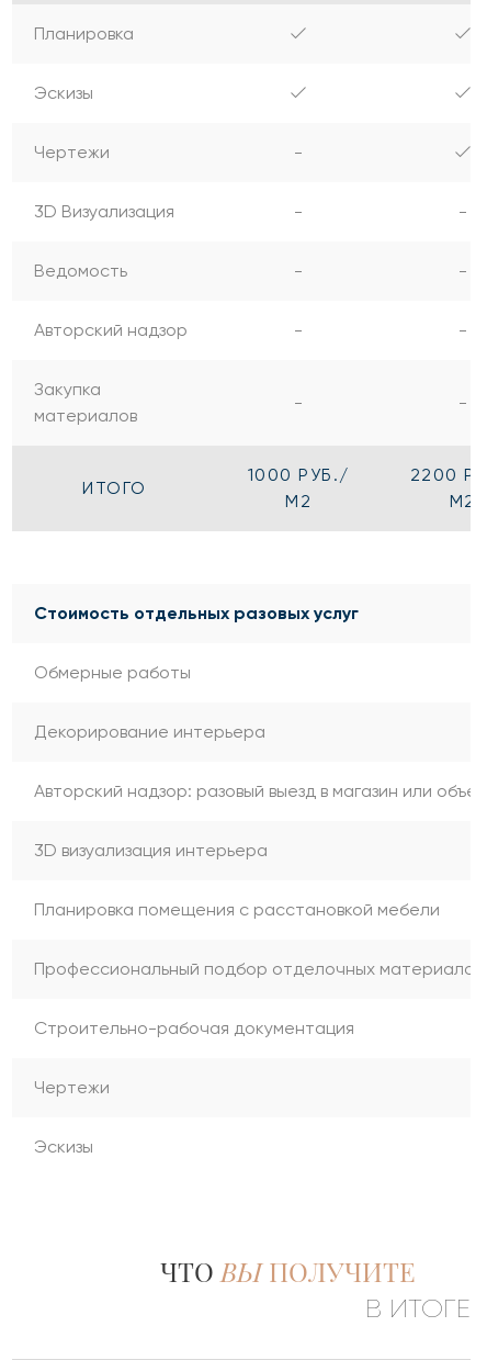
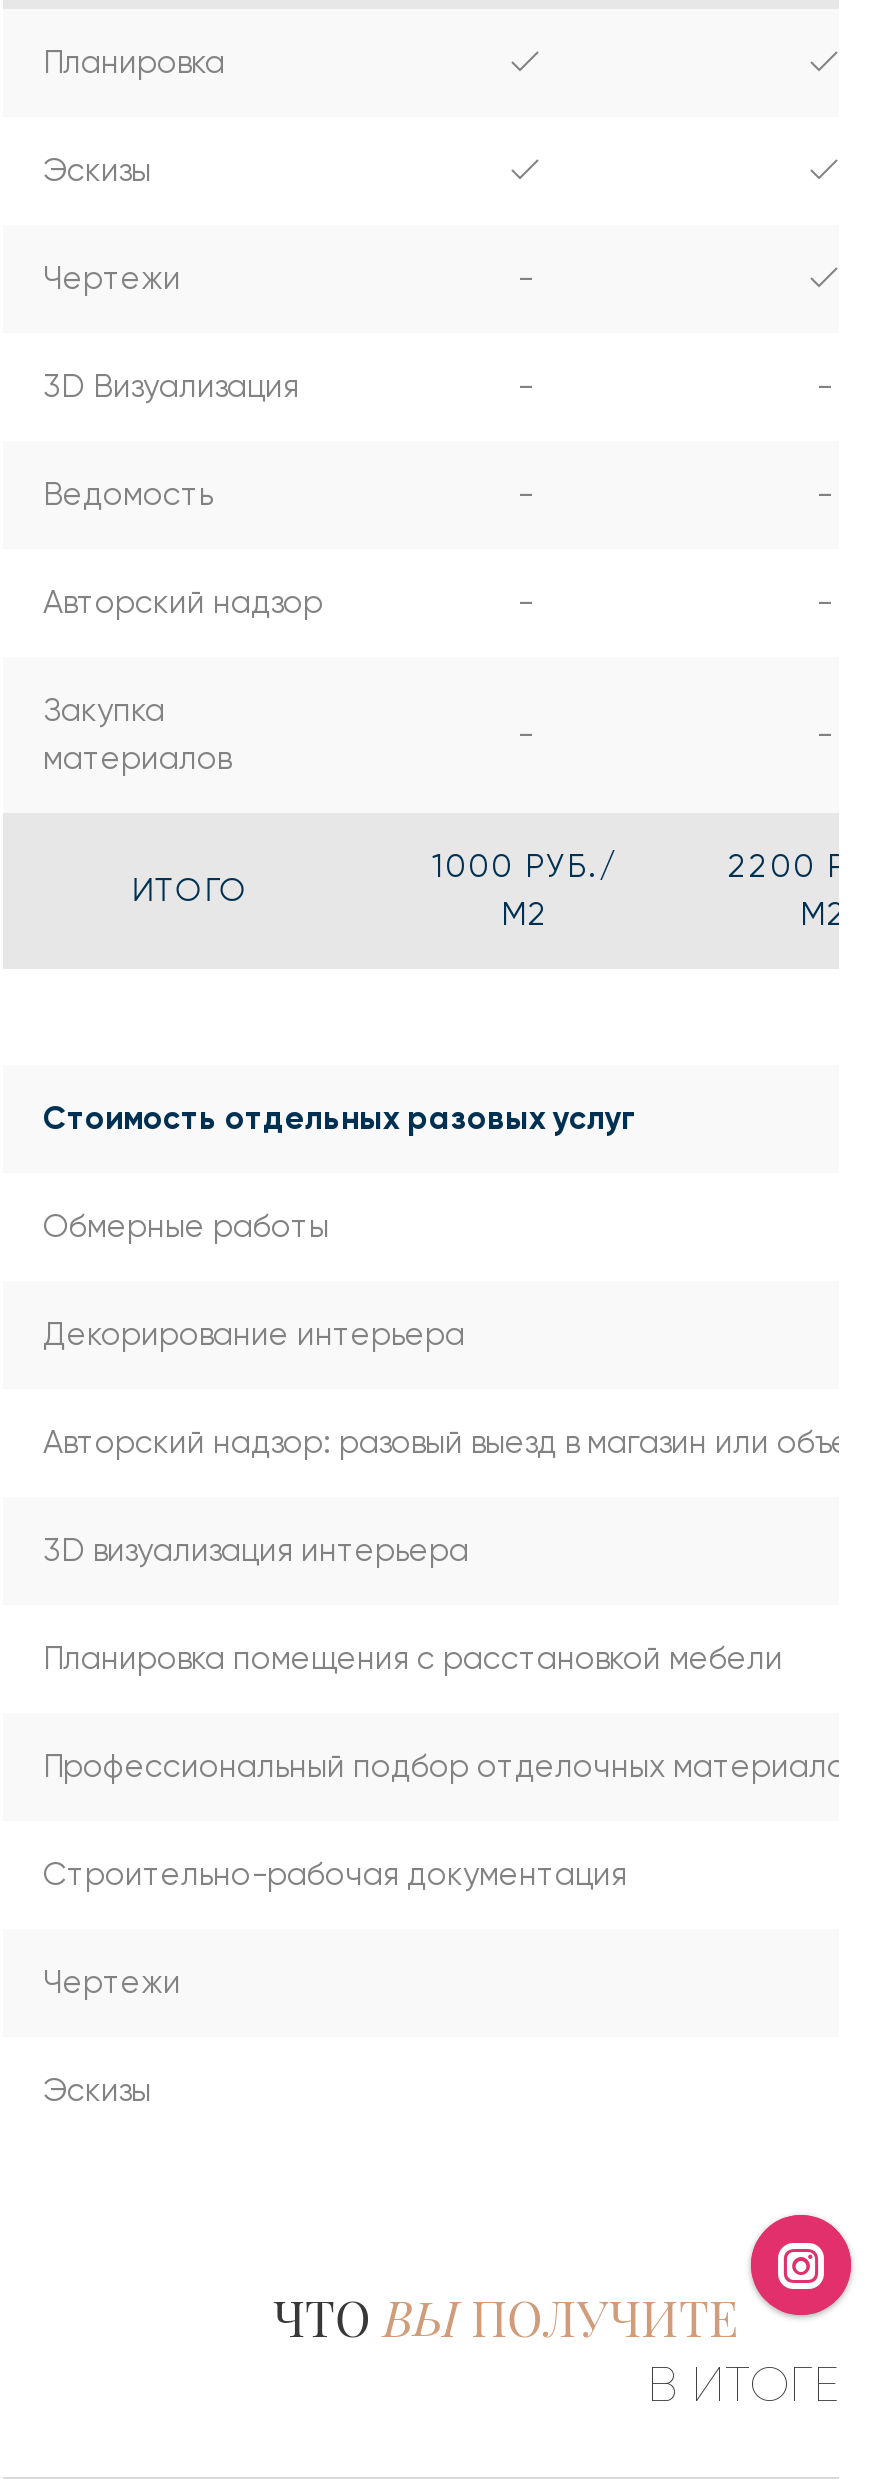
none -> [747,2211,855,2321] [image]

